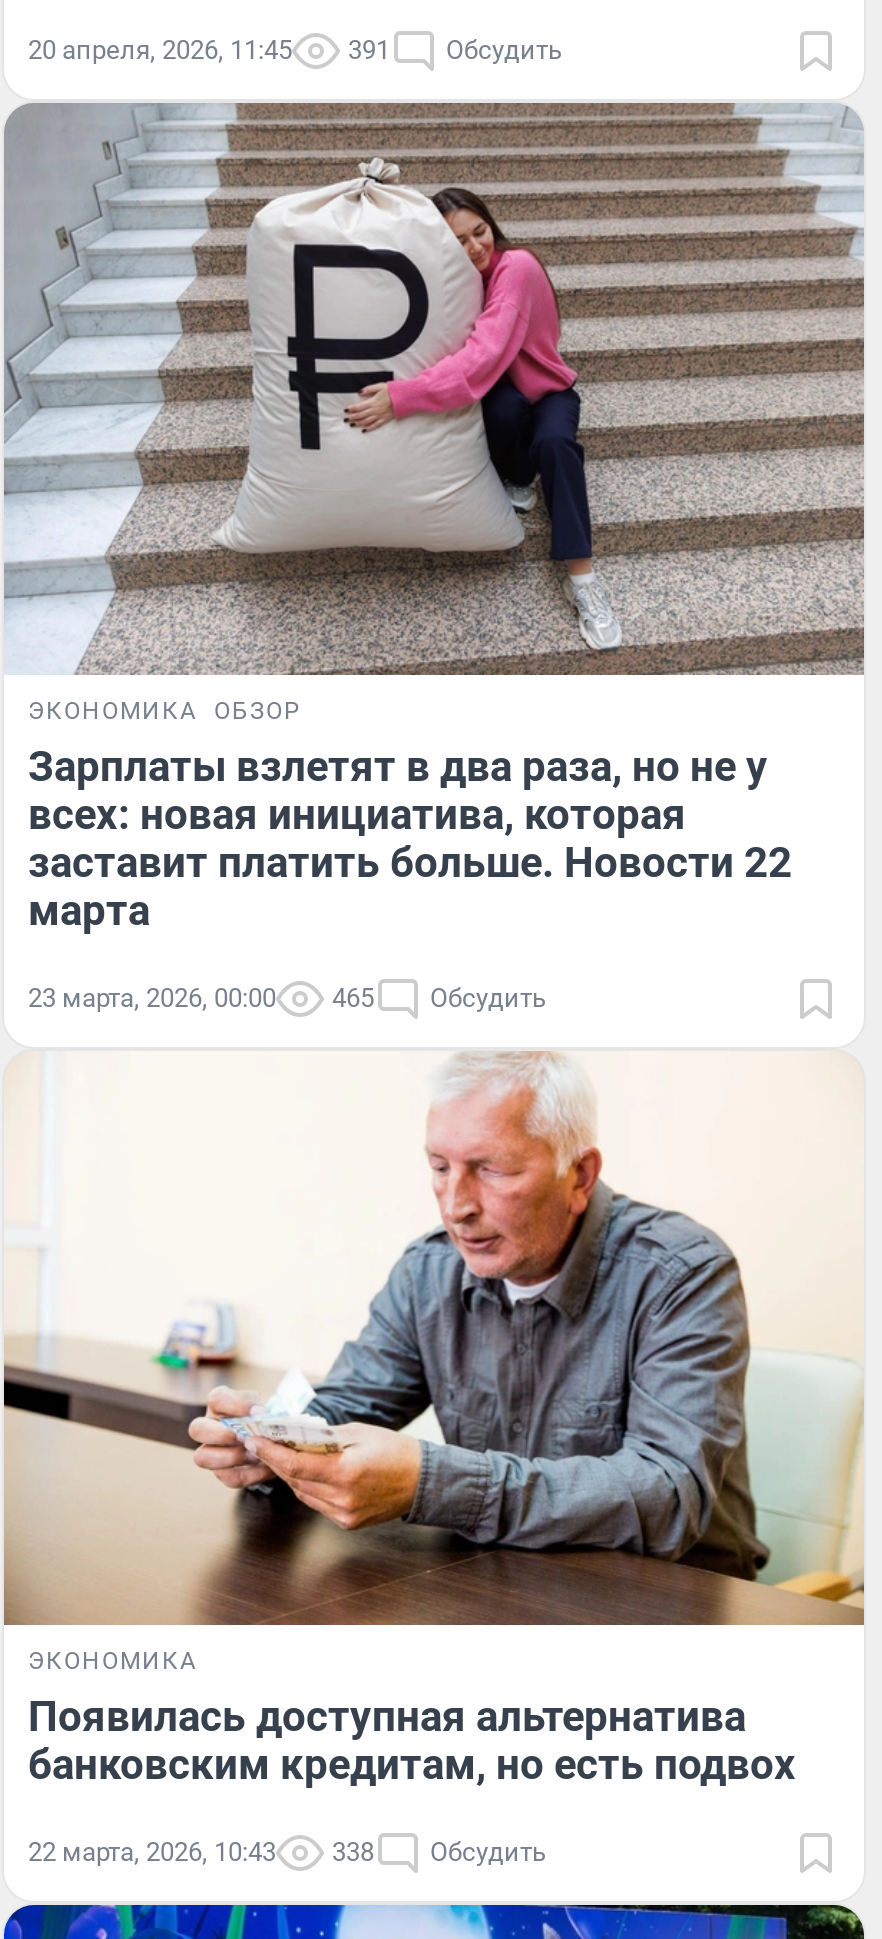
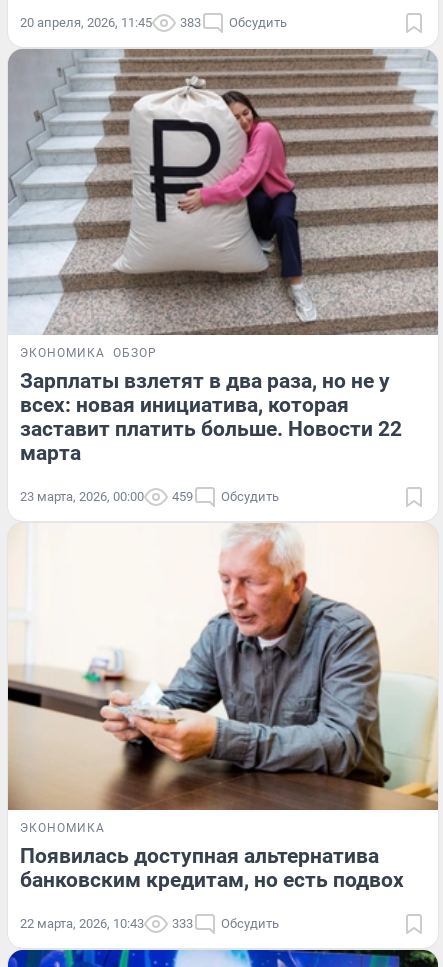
[28,34,562,64] 20 апреля, 2026, 11:45 391 Обсудить -> [20,15,287,30] 20 апреля, 2026, 11:45 383 Обсудить
[28,984,546,1014] 23 марта, 2026, 00:00 465 Обсудить -> [20,489,279,504] 23 марта, 2026, 00:00 459 Обсудить
[28,1837,546,1867] 22 марта, 2026, 10:43 338 Обсудить -> [20,916,279,931] 22 марта, 2026, 10:43 333 Обсудить

